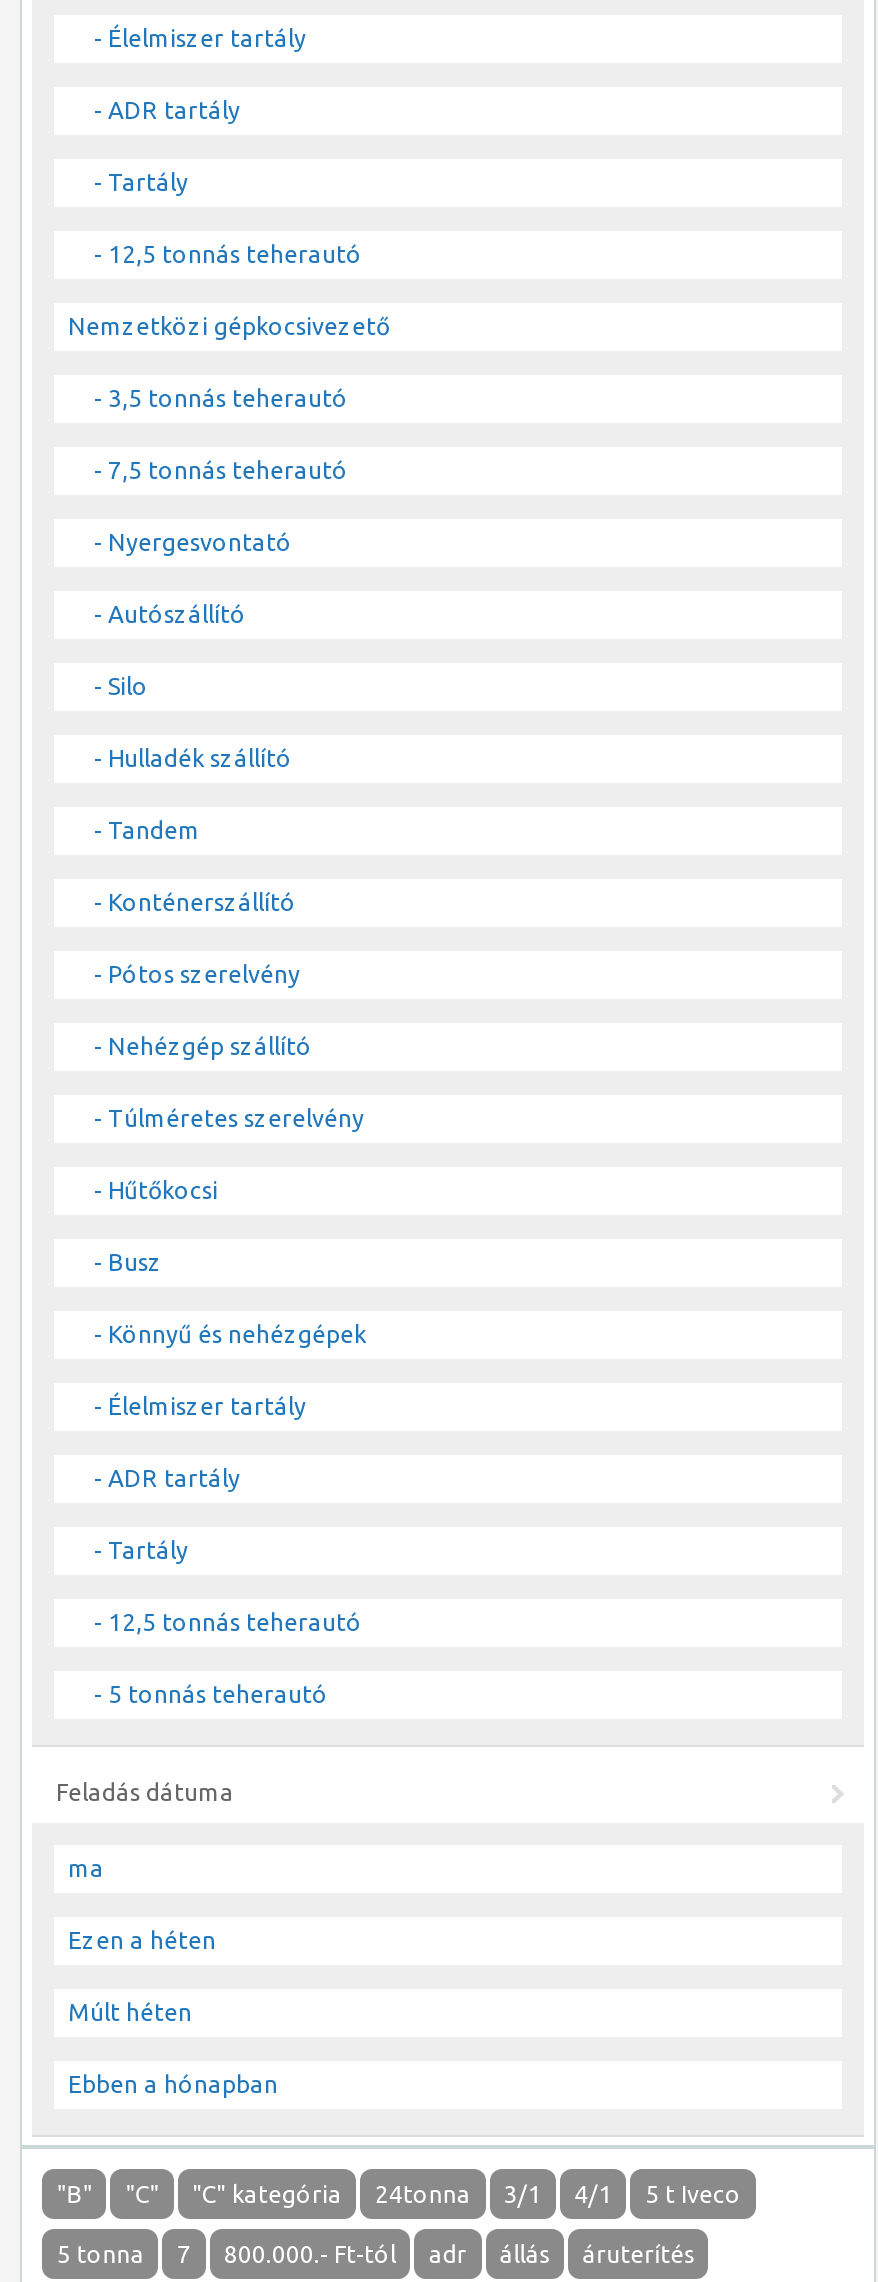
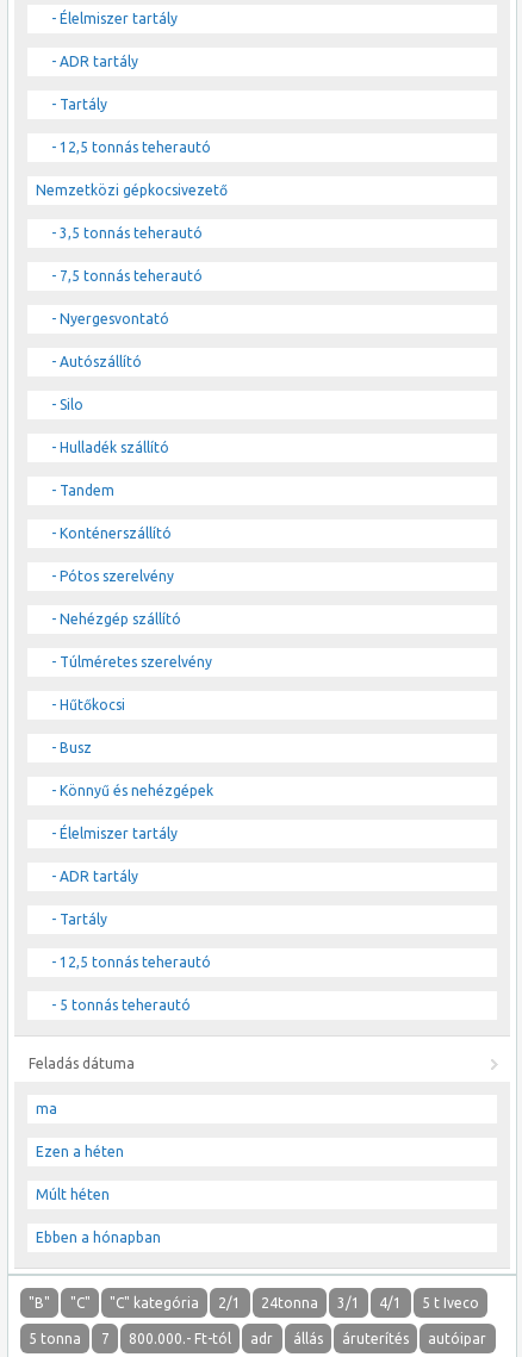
none -> [218,1295,241,1310] 2/1
none -> [428,1331,487,1346] autóipar

